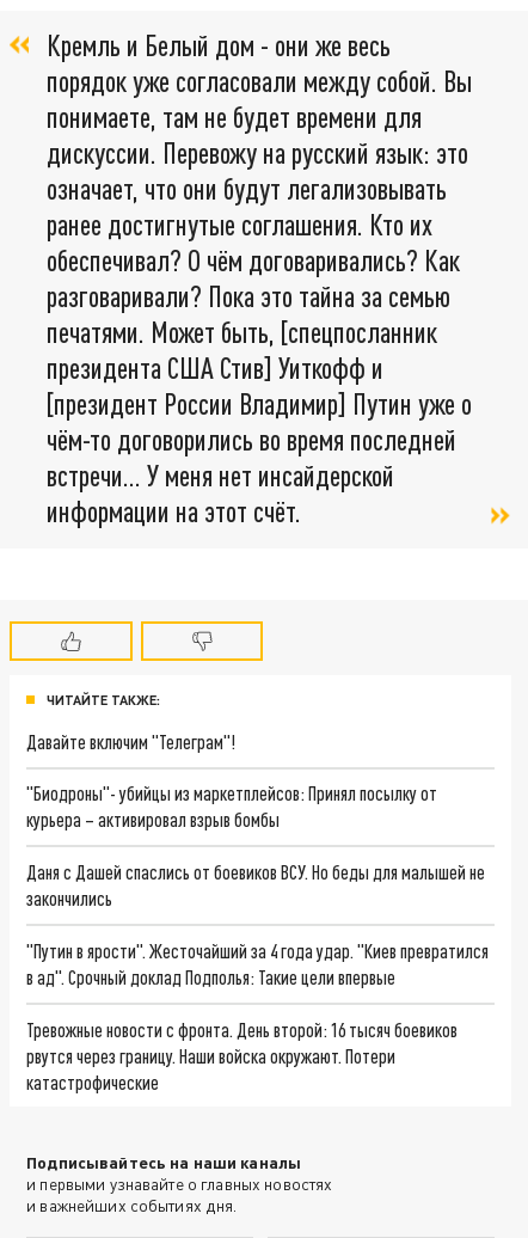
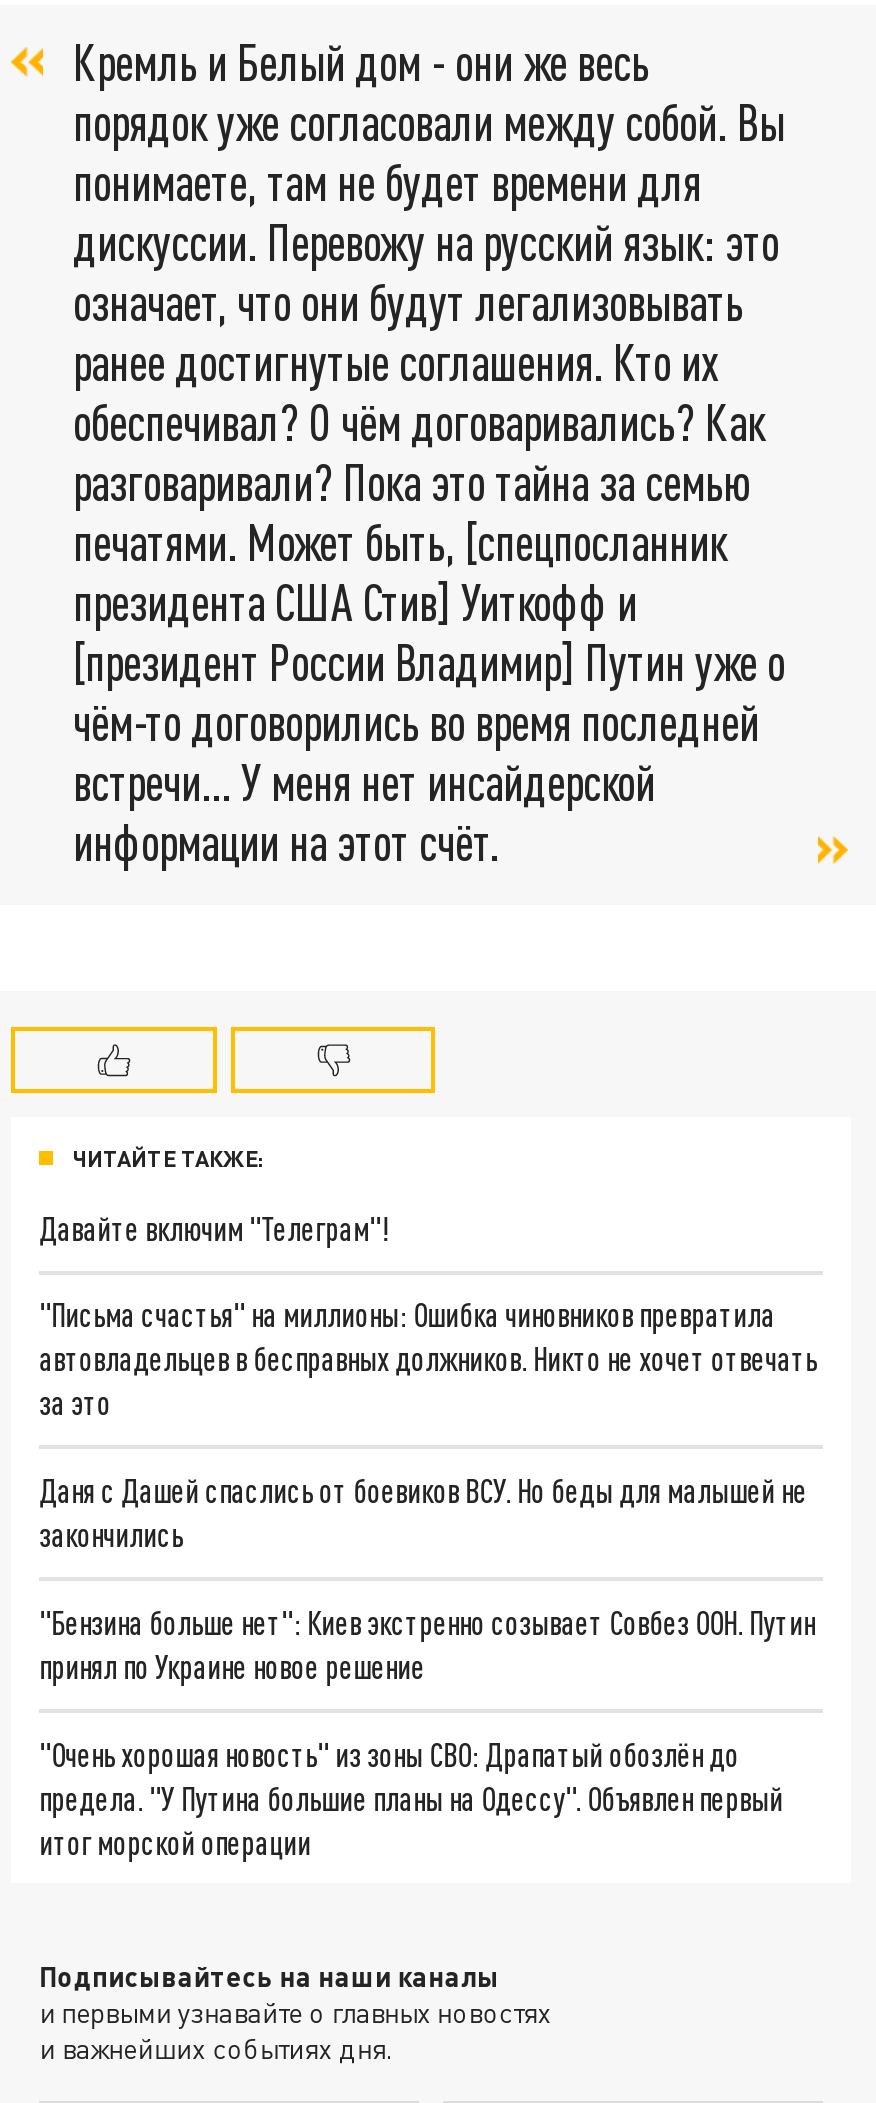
[26,782,437,831] "Биодроны"- убийцы из маркетплейсов: Принял посылку от | курьера – активировал взрыв бомбы -> [39,1296,817,1422] "Письма счастья" на миллионы: Ошибка чиновников превратила | автовладельцев в бесправных должников. Никто не хочет отвечать | за это
[26,939,489,988] "Путин в ярости". Жесточайший за 4 года удар. "Киев превратился | в ад". Срочный доклад Подполья: Такие цели впервые -> [39,1603,815,1685] "Бензина больше нет": Киев экстренно созывает Совбез ООН. Путин | принял по Украине новое решение
[26,1018,458,1093] Тревожные новости с фронта. День второй: 16 тысяч боевиков | рвутся через границу. Наши войска окружают. Потери | катастрофические -> [39,1734,783,1860] "Очень хорошая новость" из зоны СВО: Драпатый обозлён до | предела. "У Путина большие планы на Одессу". Объявлен первый | итог морской операции

